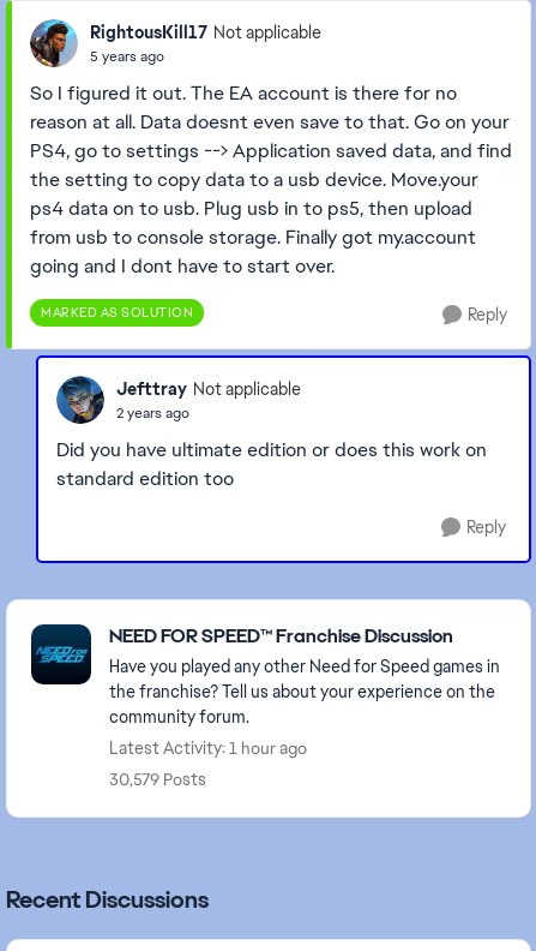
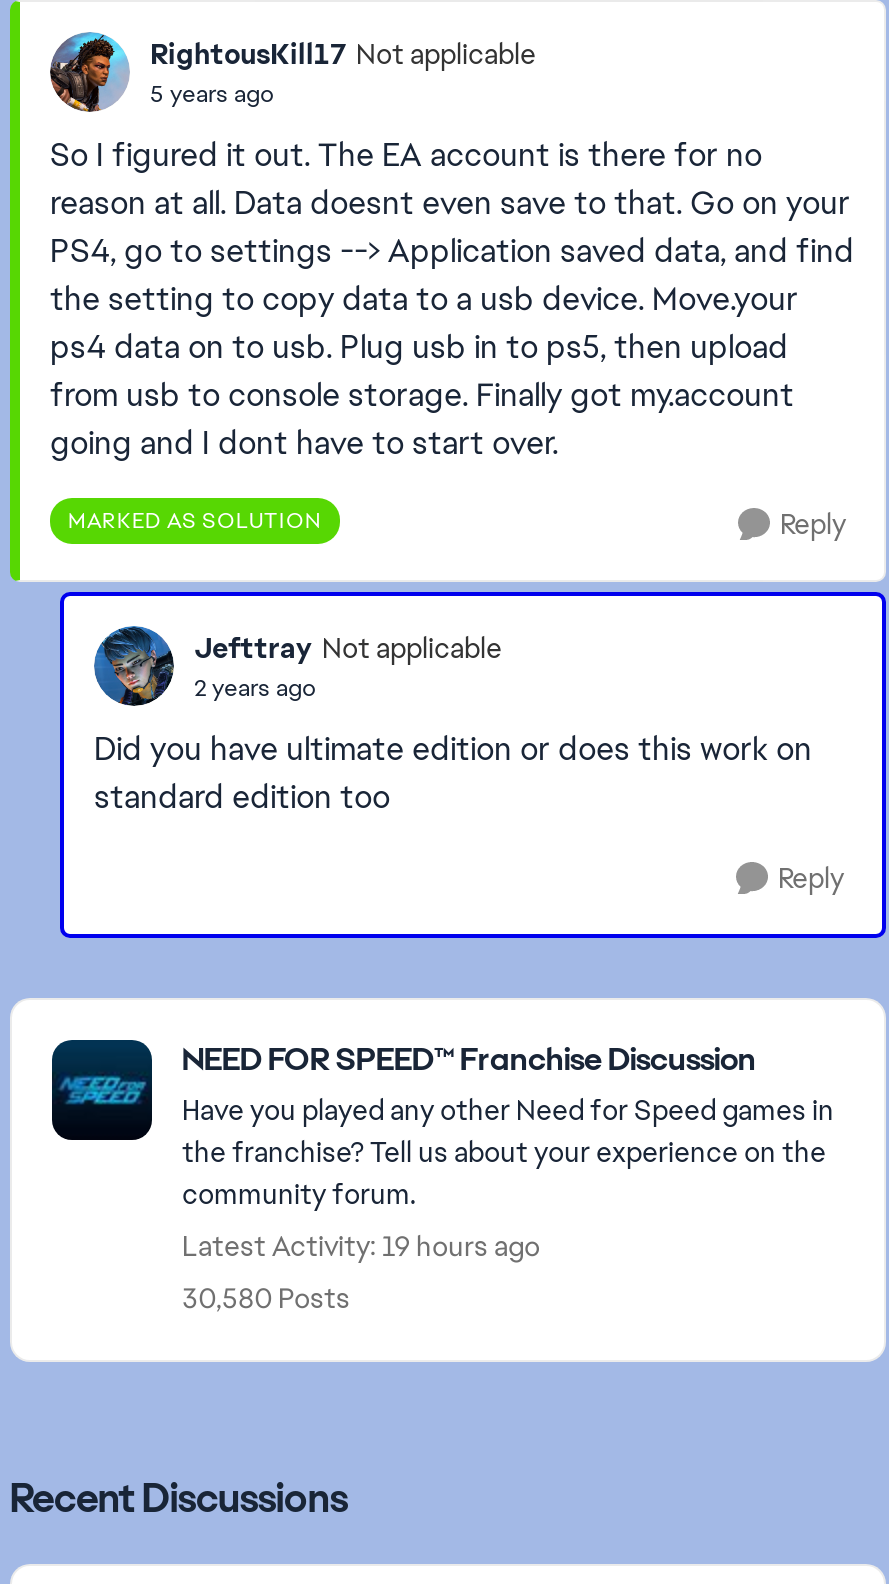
[109,737,307,759] Latest Activity: 1 hour ago -> [182,1228,540,1264] Latest Activity: 19 hours ago
[109,768,206,790] 30,579 Posts -> [182,1280,350,1316] 30,580 Posts

